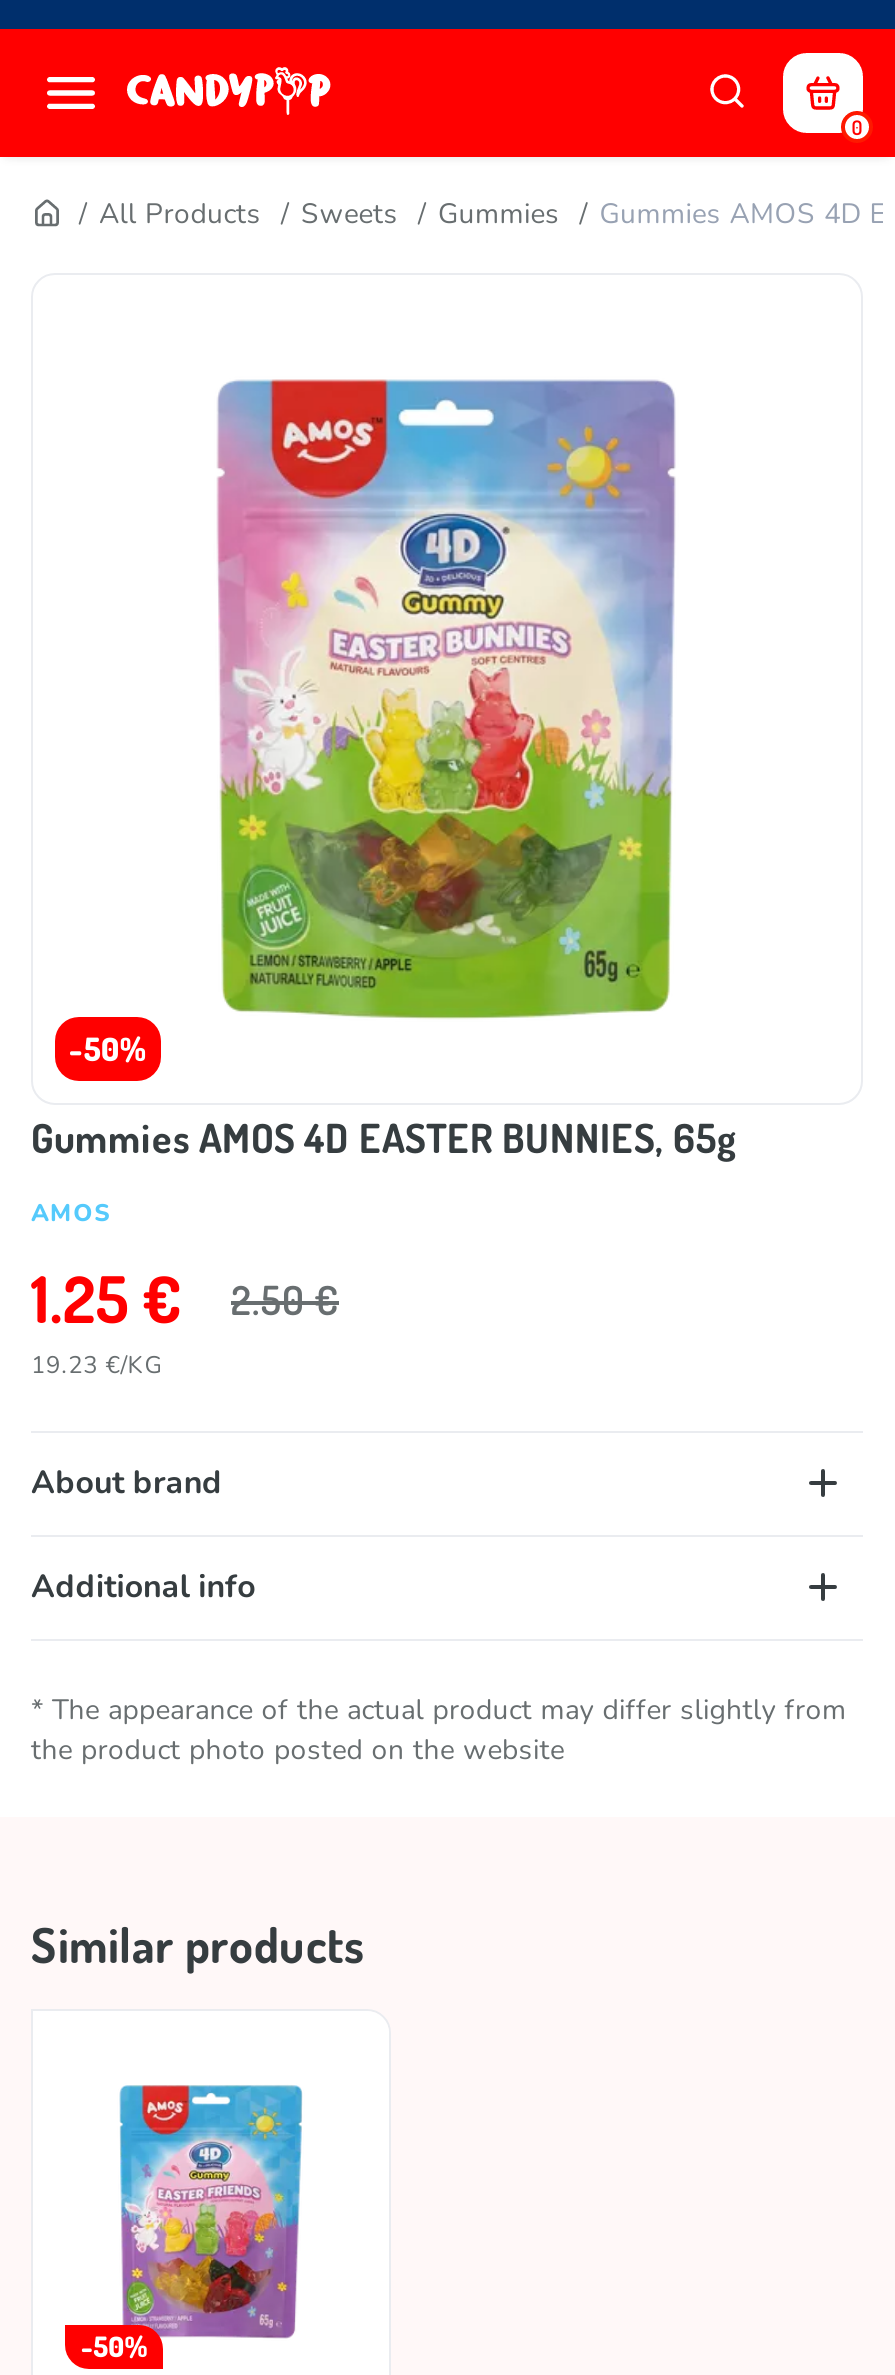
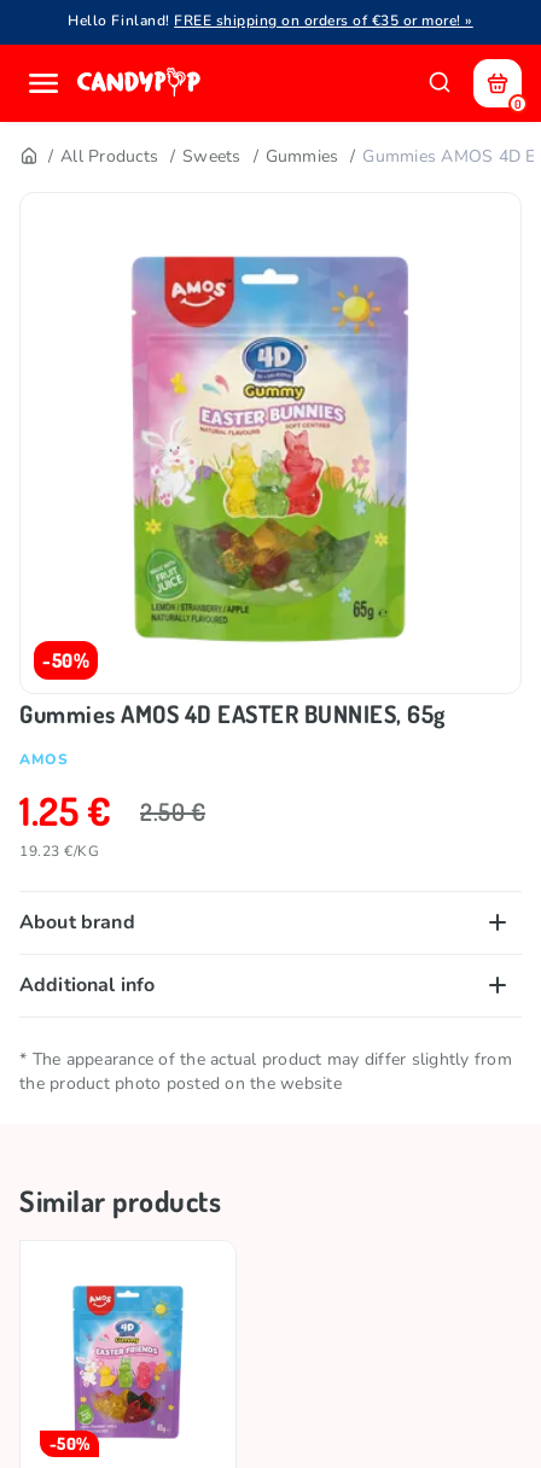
none -> [68,11,473,30] Hello Finland! FREE shipping on orders of €35 or more! »

